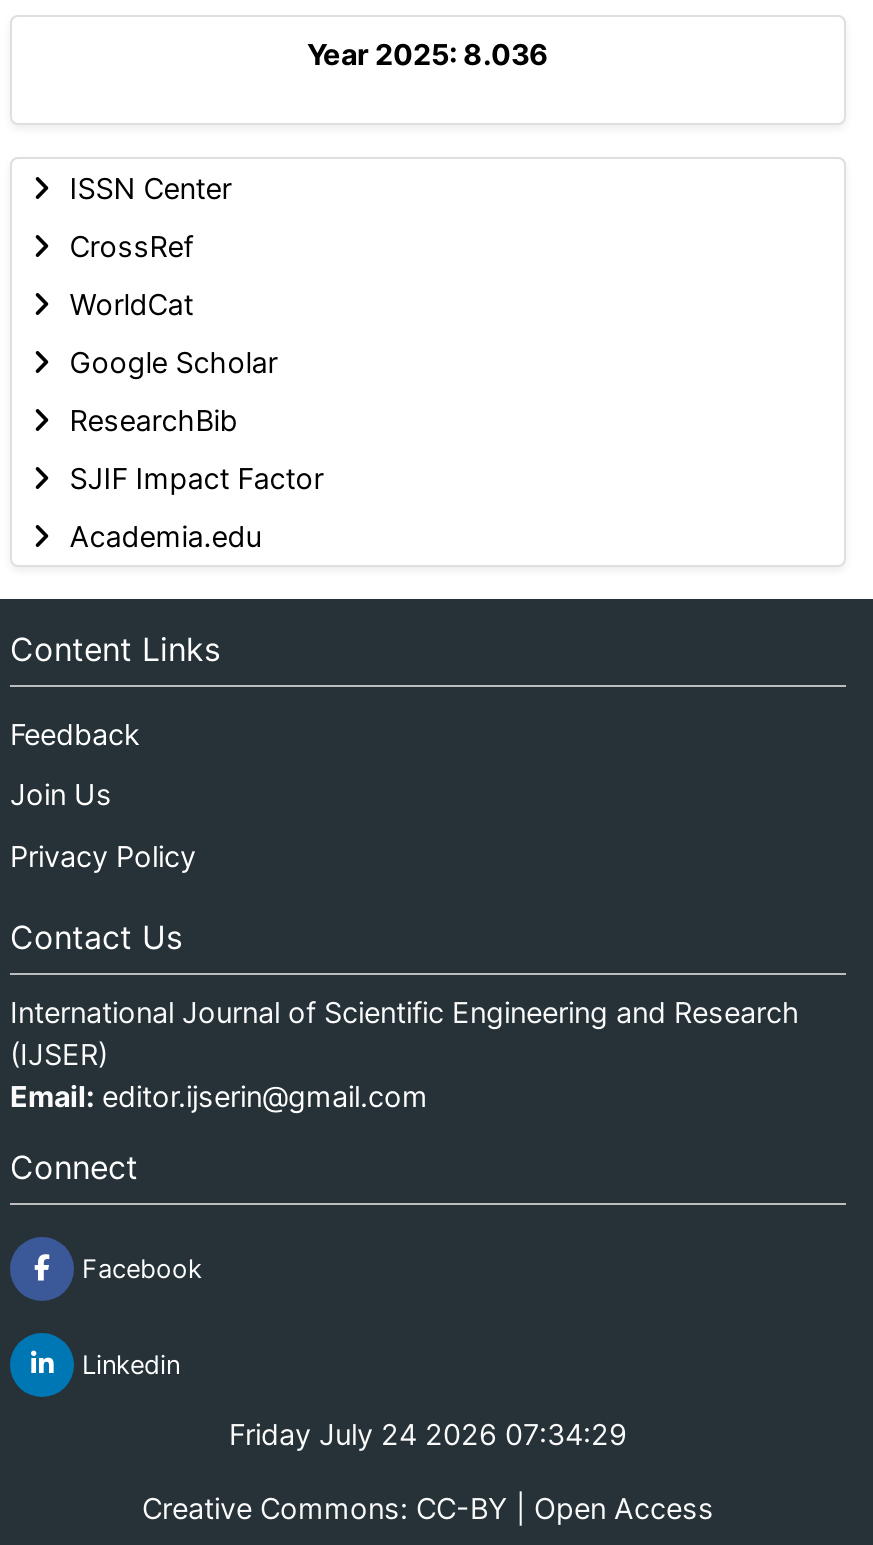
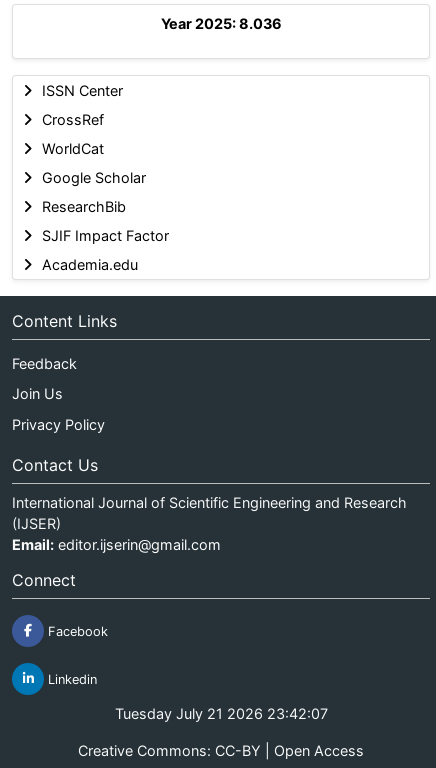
[229,1417,627,1451] Friday July 24 2026 07:34:29 -> [114,705,327,722] Tuesday July 21 2026 23:42:07

